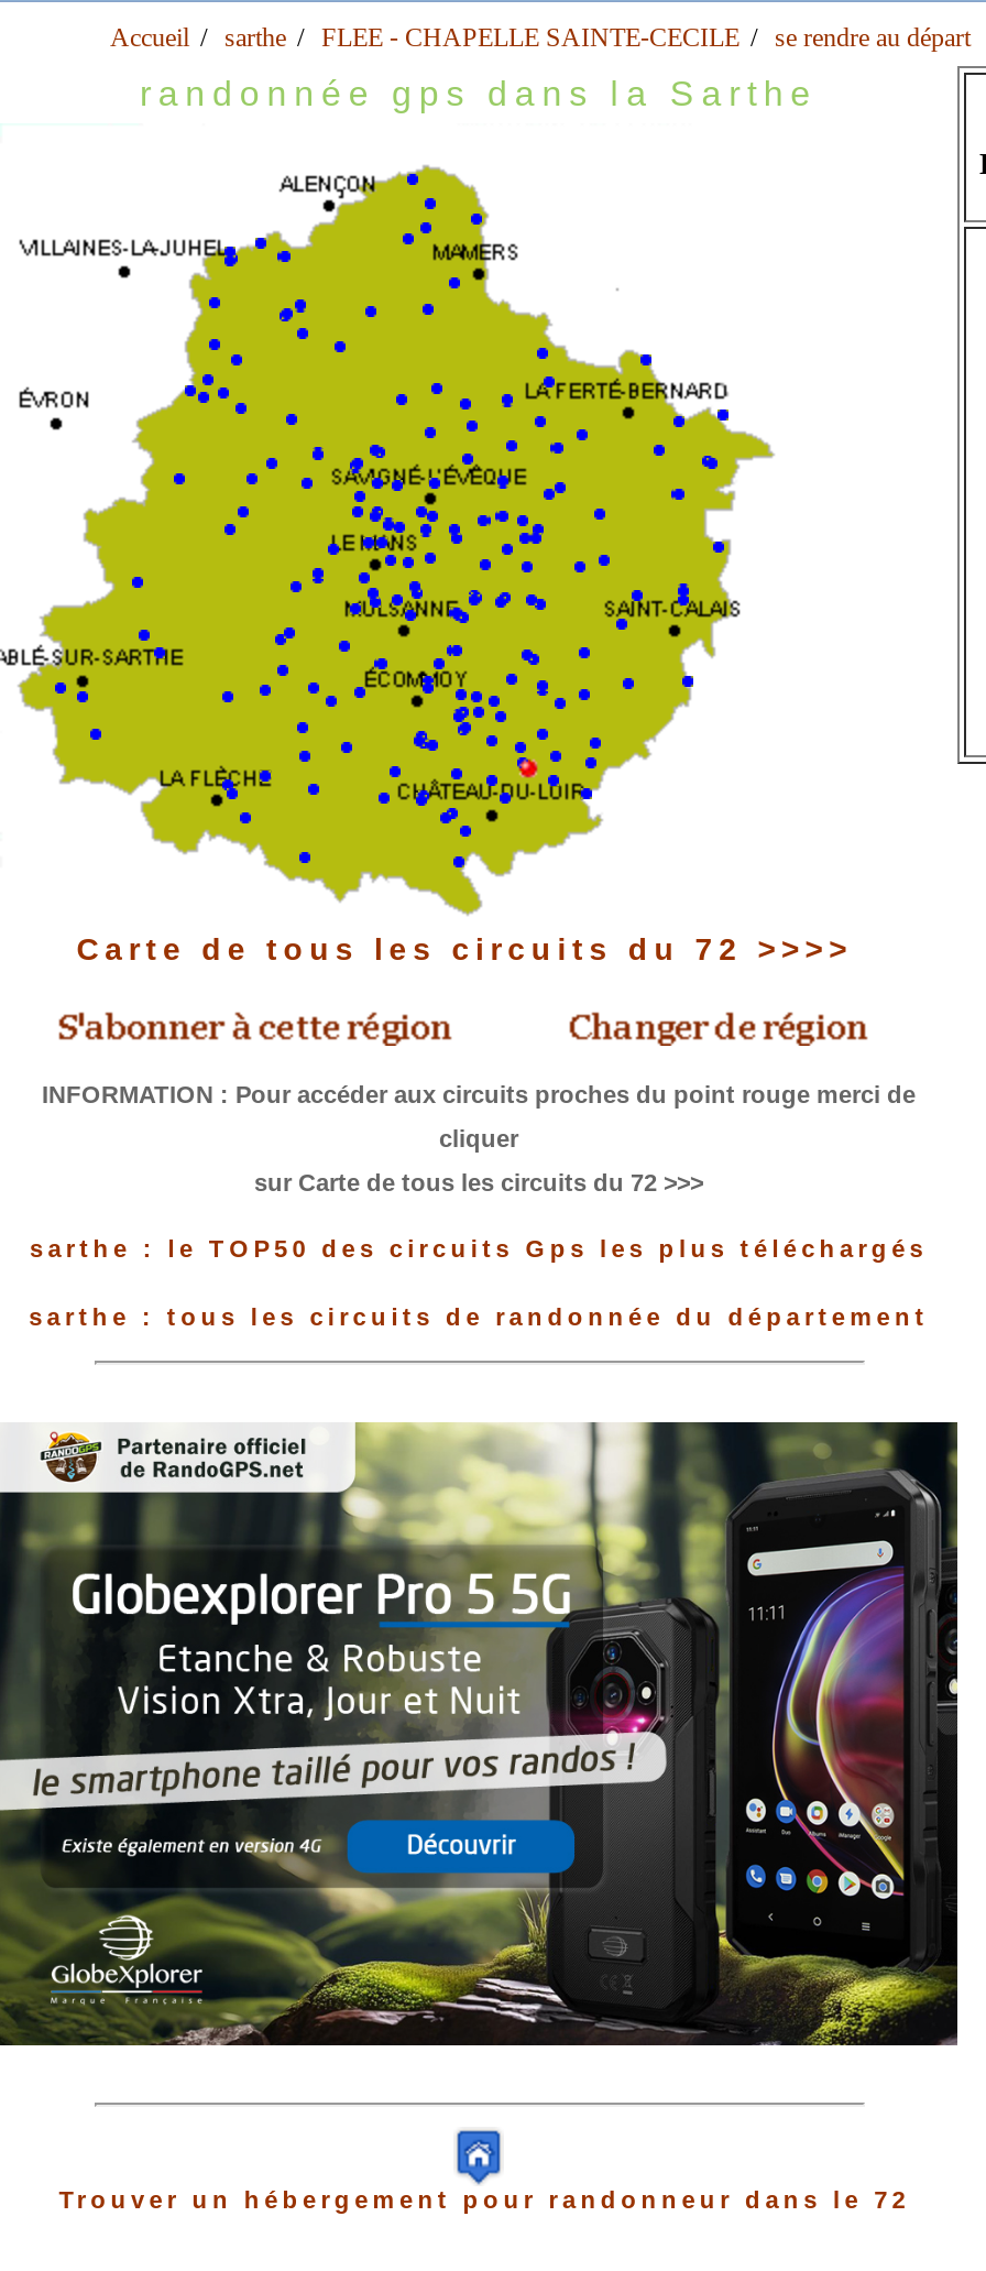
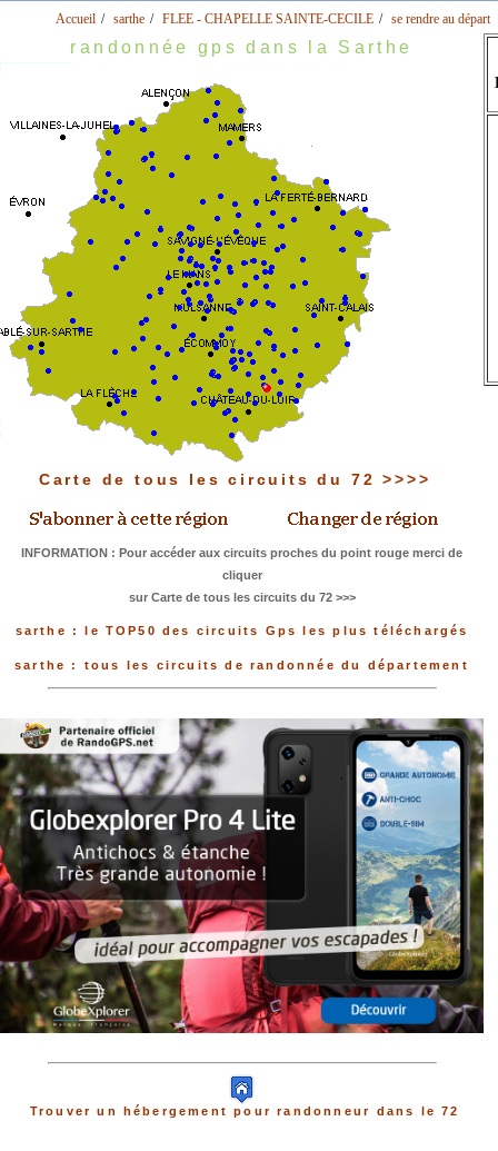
[7,1420,960,2048] [image] -> [3,717,485,1034] [image]

